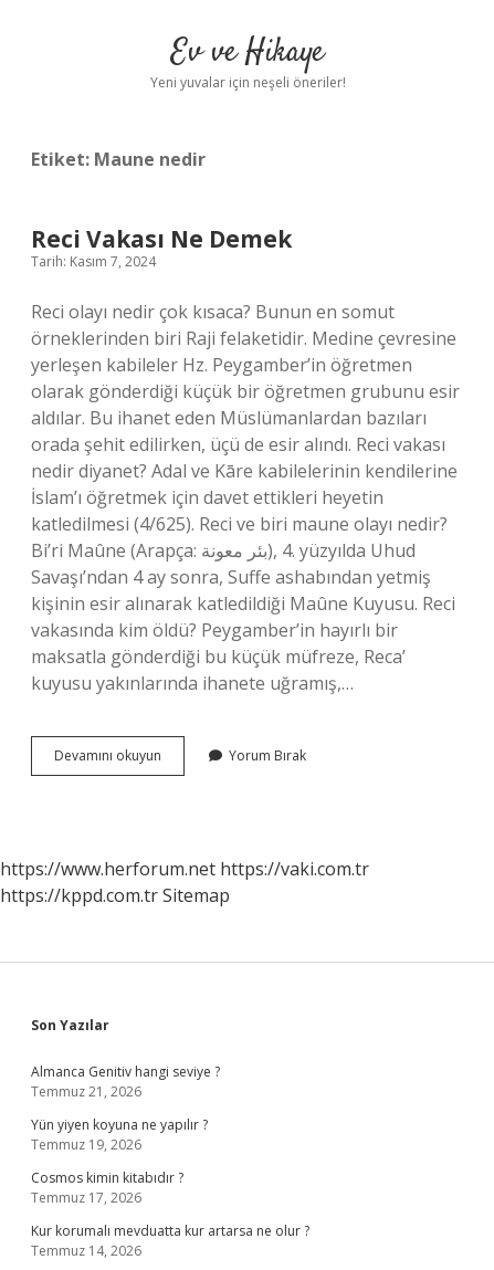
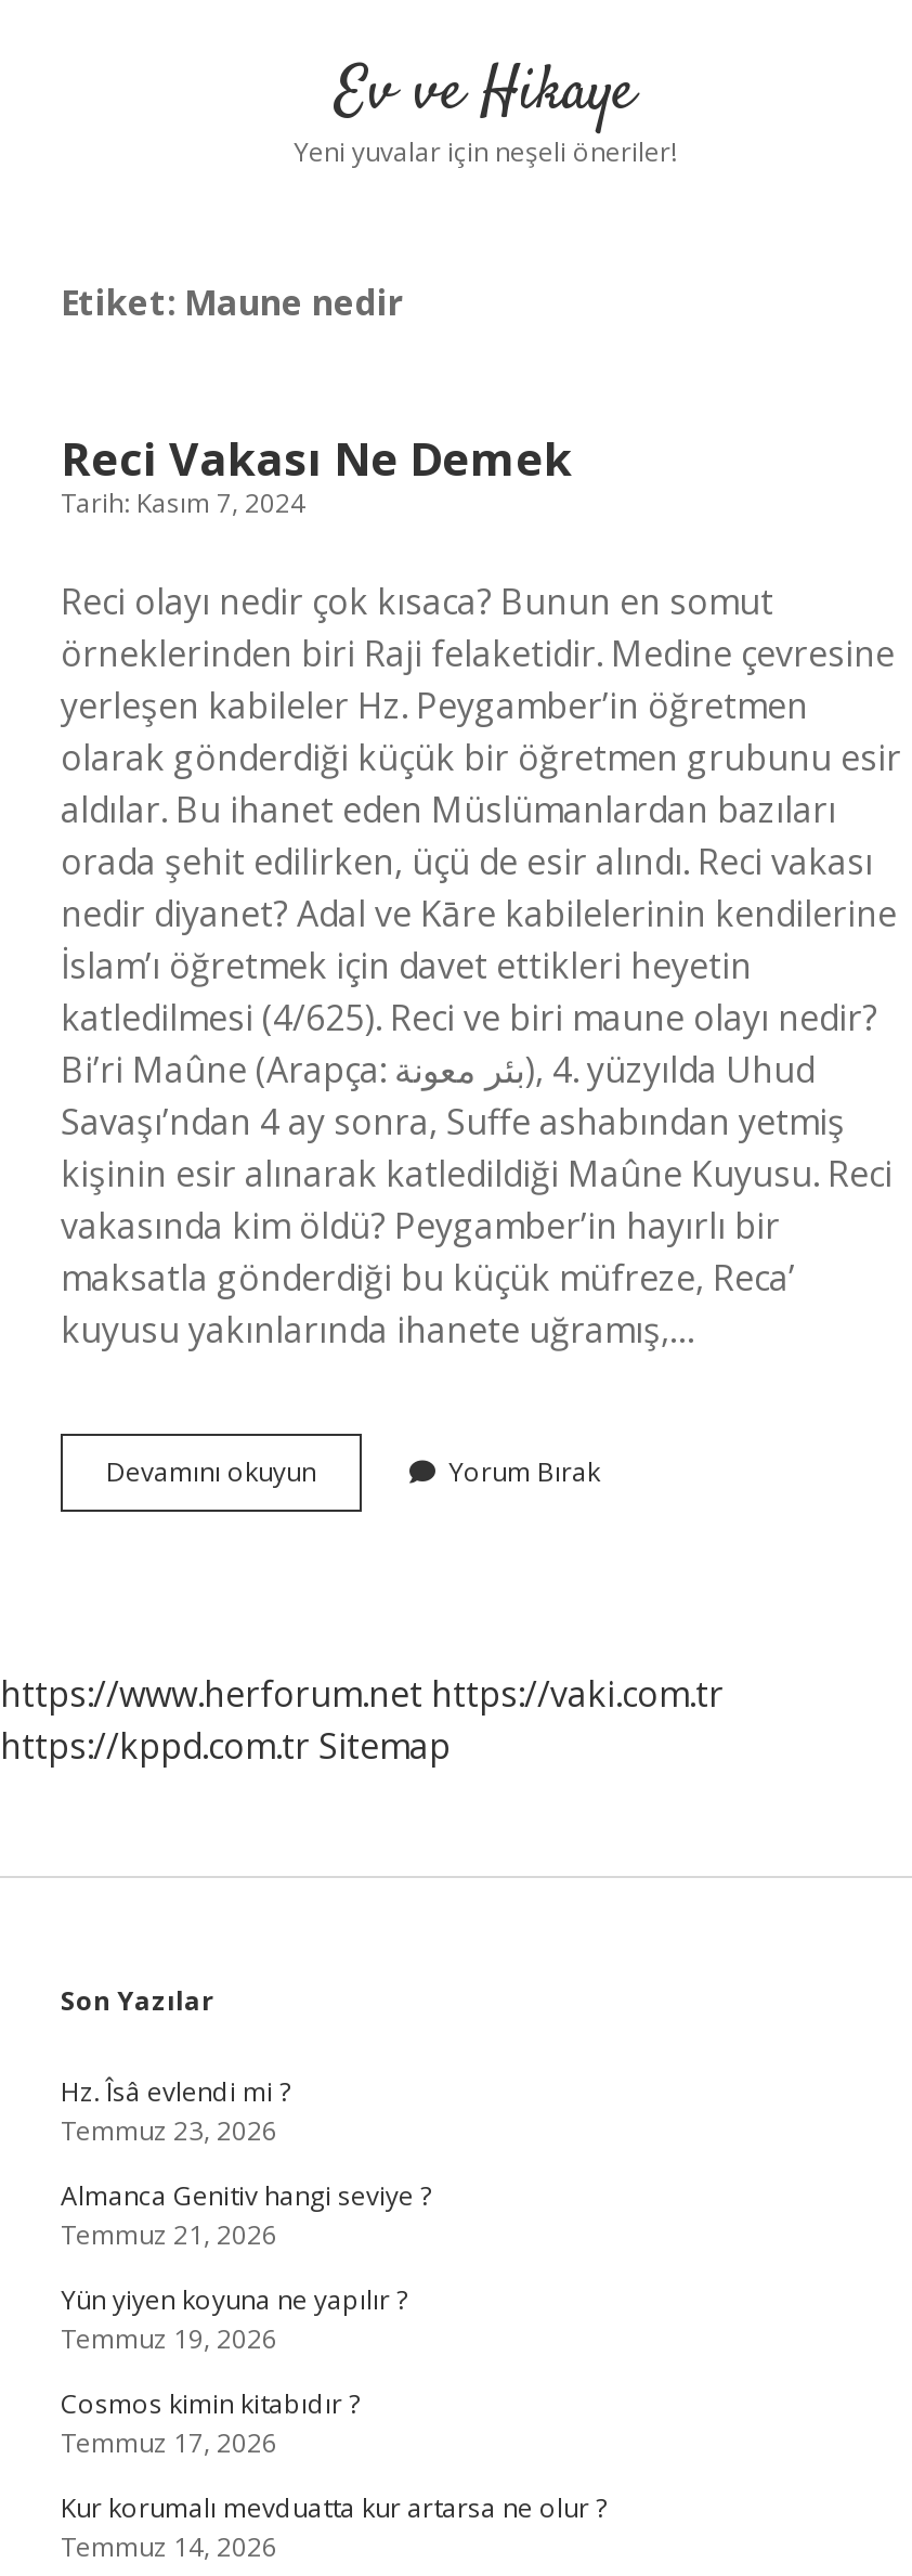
none -> [61,2073,290,2149] Hz. Îsâ evlendi mi ? | Temmuz 23, 2026

